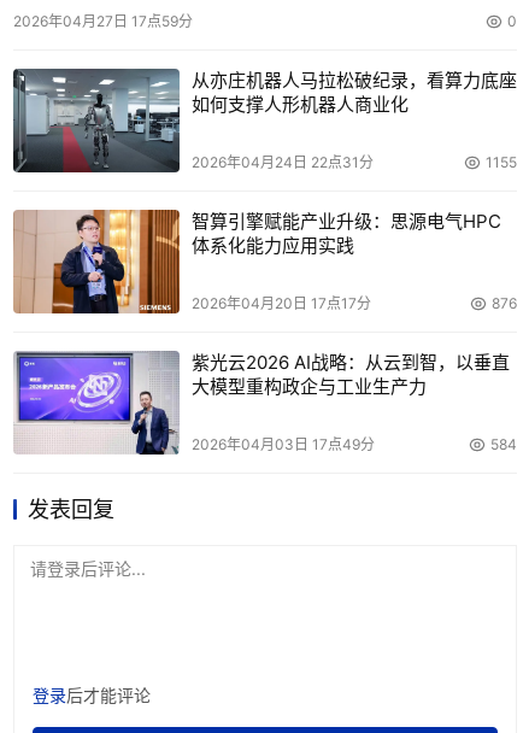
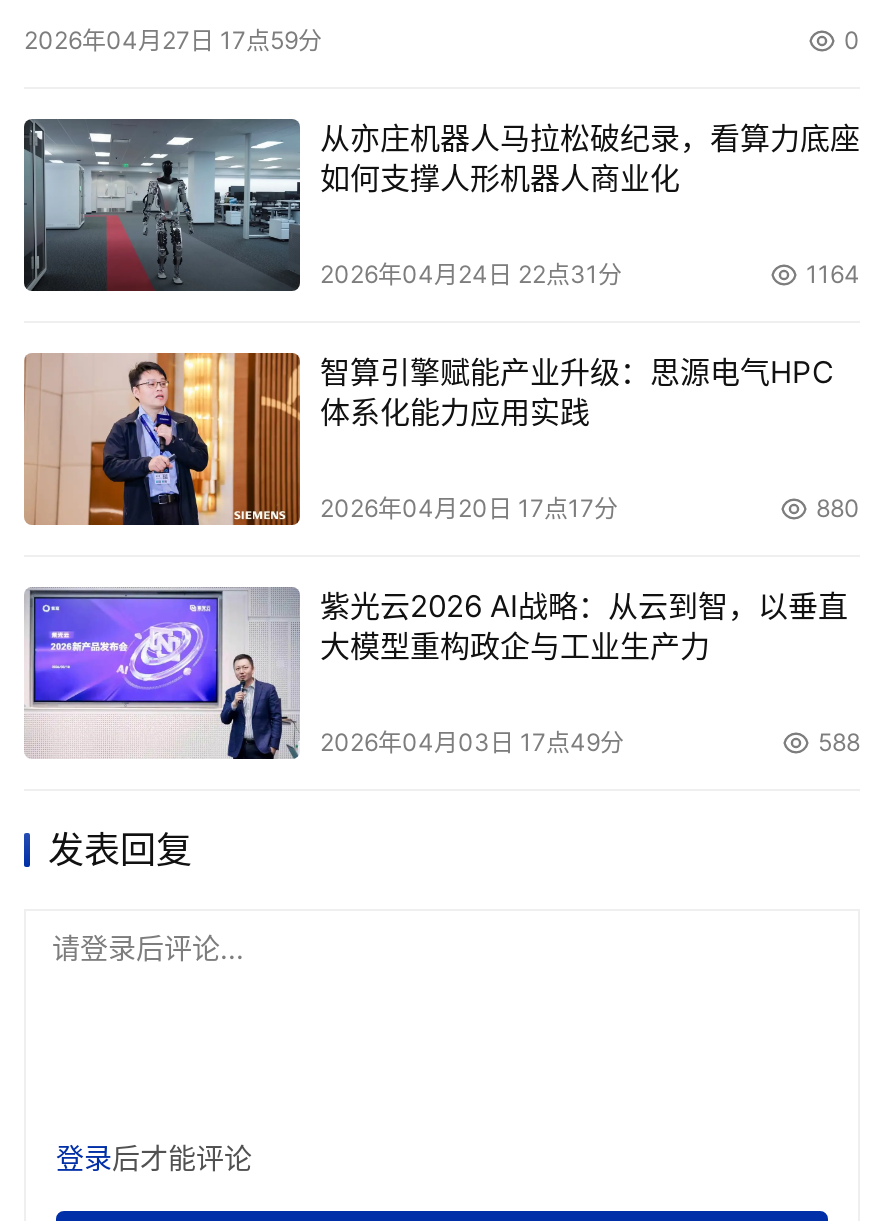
[486,153,517,171] 1155 -> [806,259,860,289] 1164
[492,294,517,312] 876 -> [816,493,860,523] 880
[490,435,517,454] 584 -> [818,727,860,757] 588

